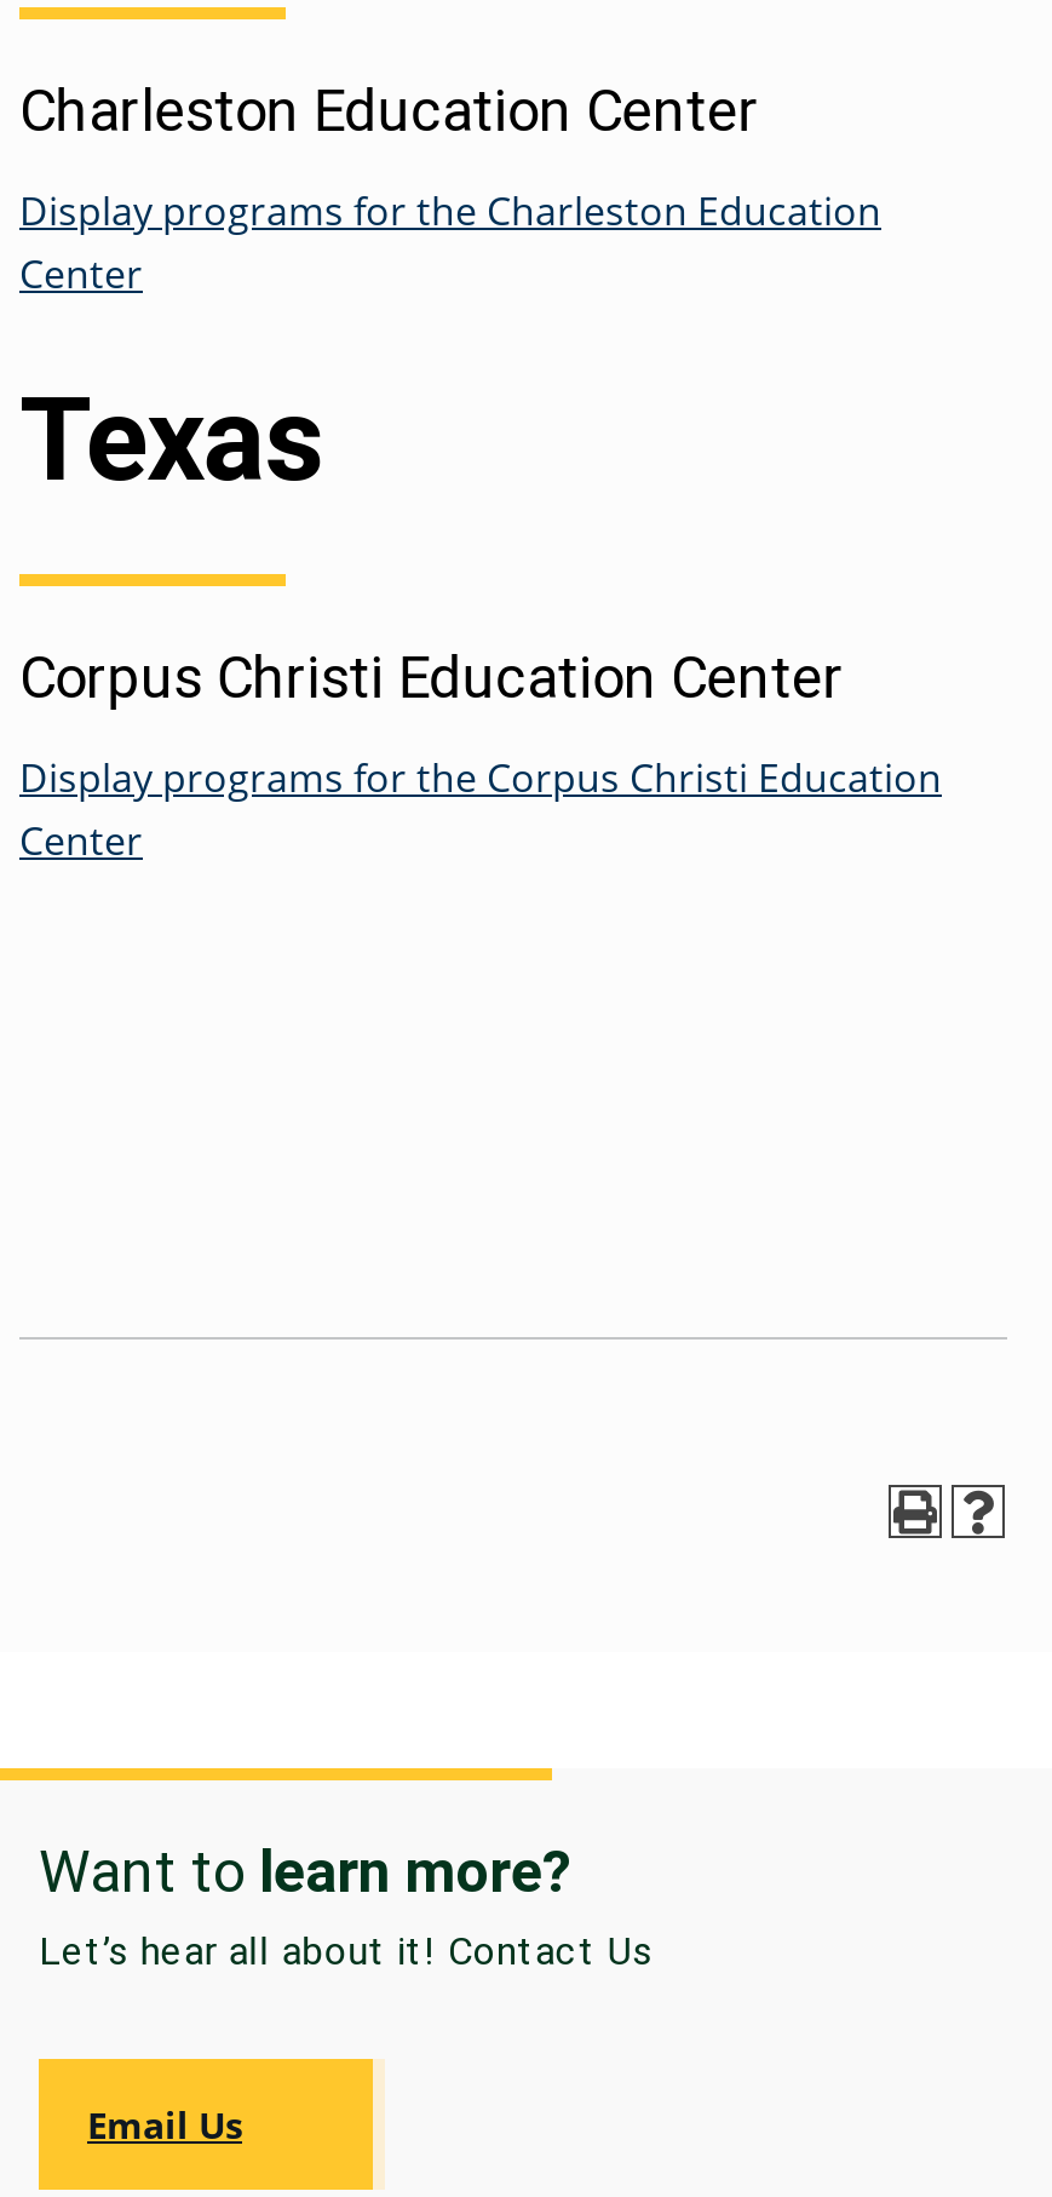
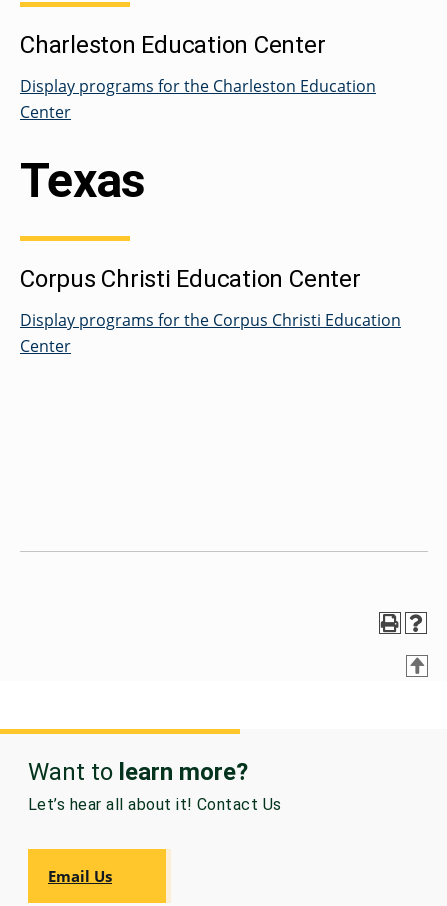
none -> [408,657,426,675] T

